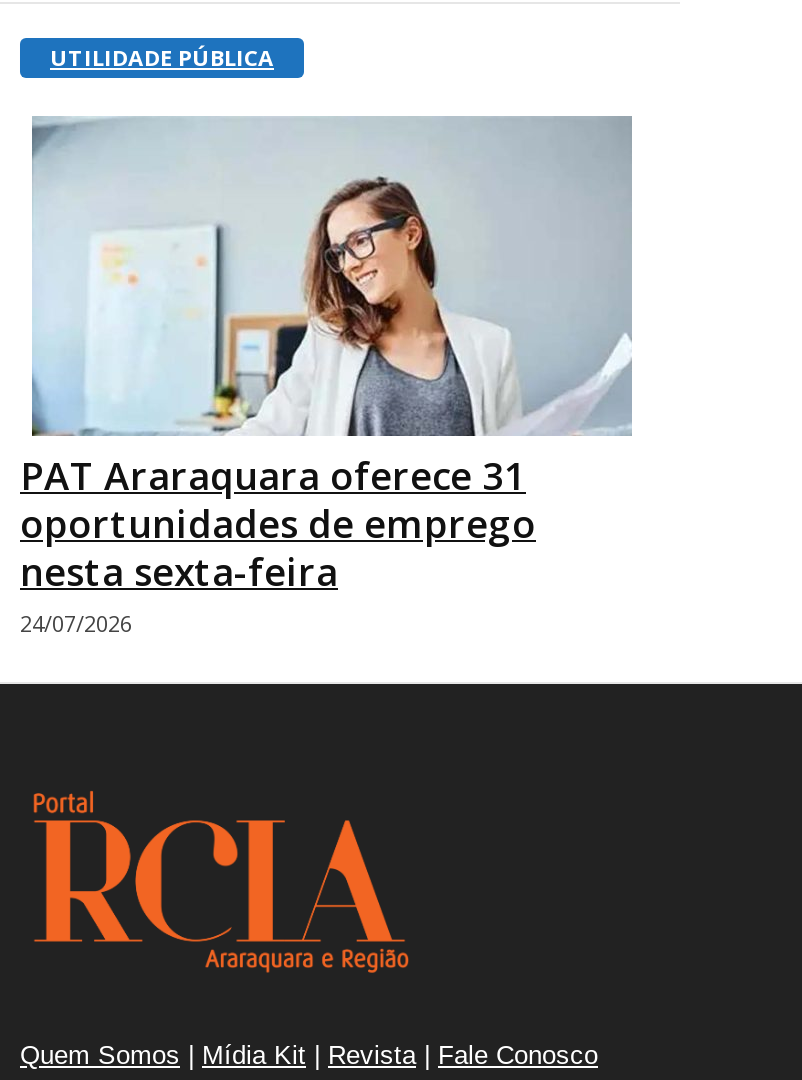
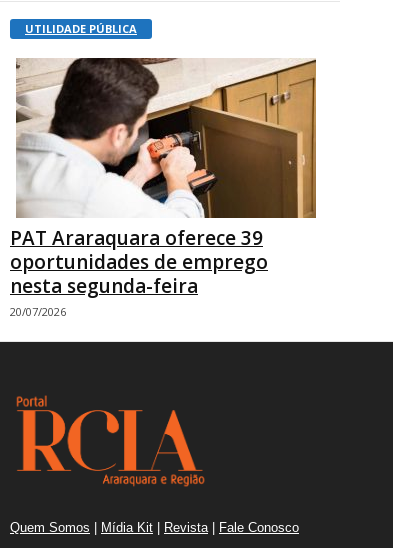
[20,116,634,502] [image] | PAT Araraquara oferece 31 -> [10,57,317,251] [image] | PAT Araraquara oferece 39
[20,546,338,598] nesta sexta-feira -> [10,273,198,299] nesta segunda-feira
[20,608,132,638] 24/07/2026 -> [10,304,66,319] 20/07/2026

